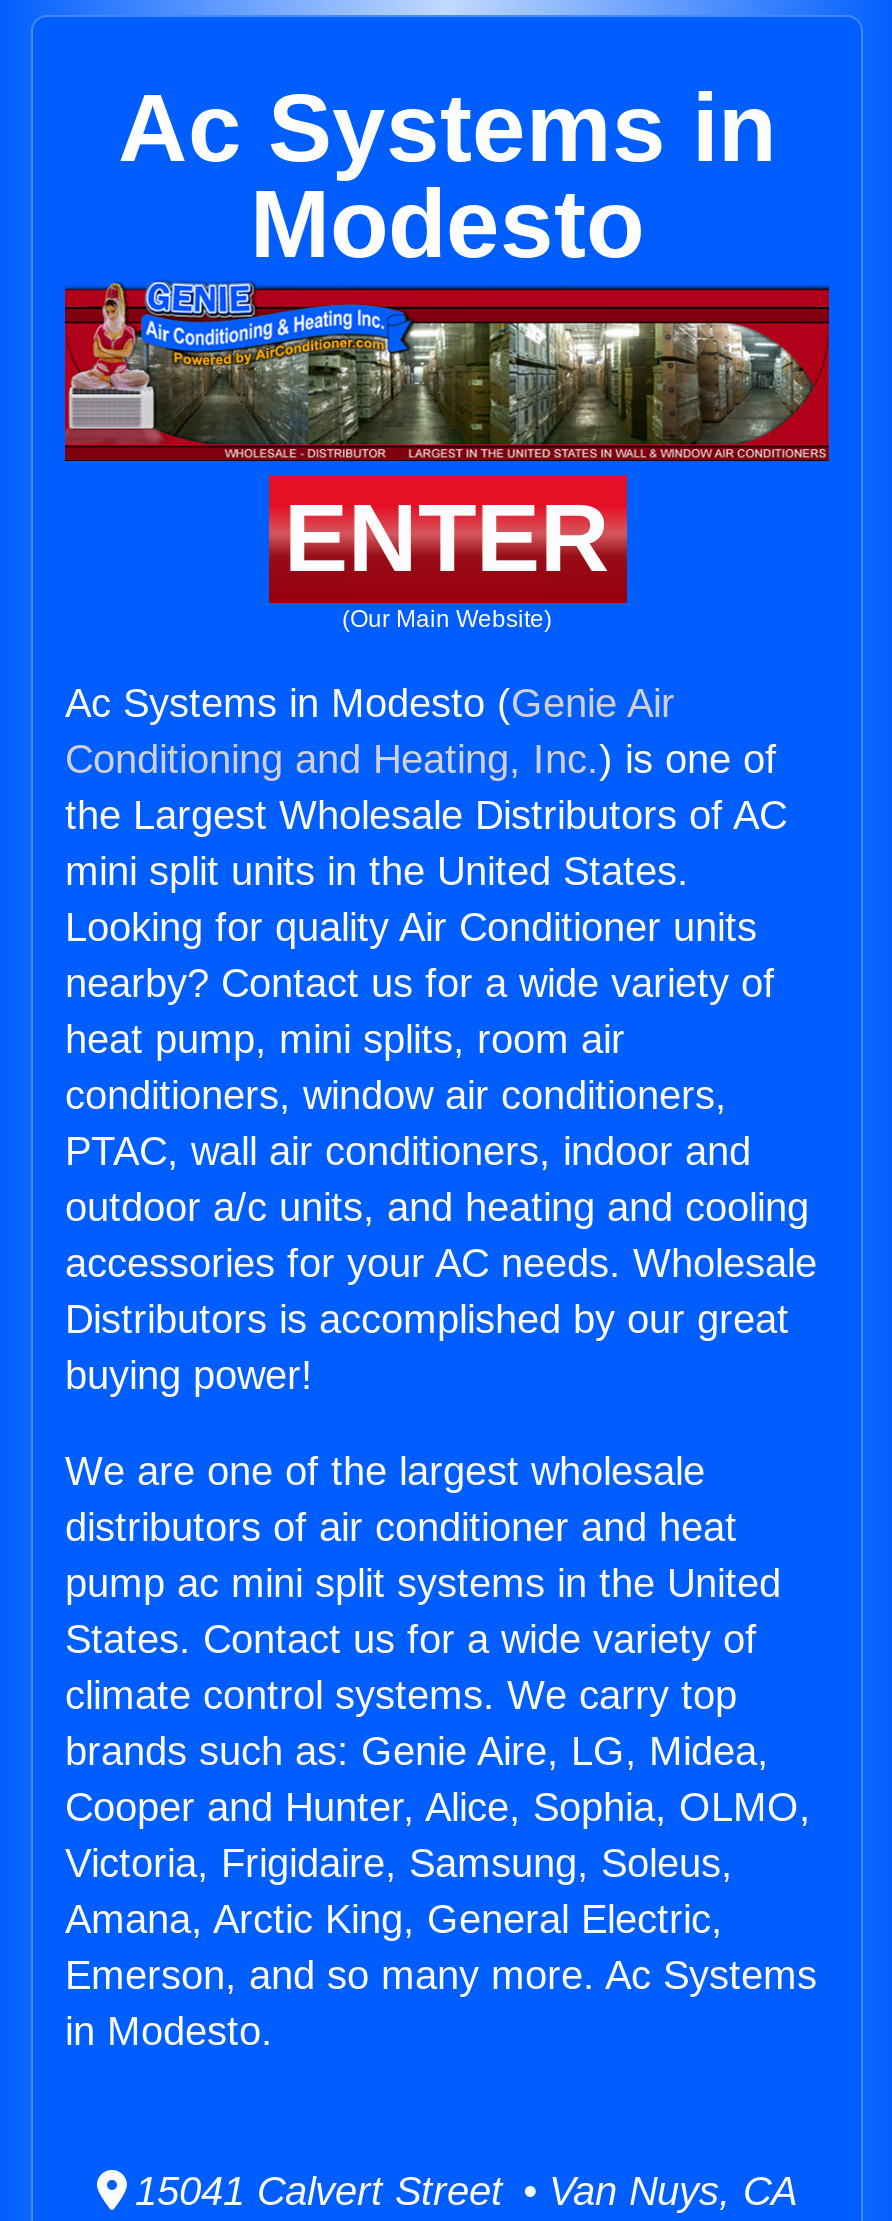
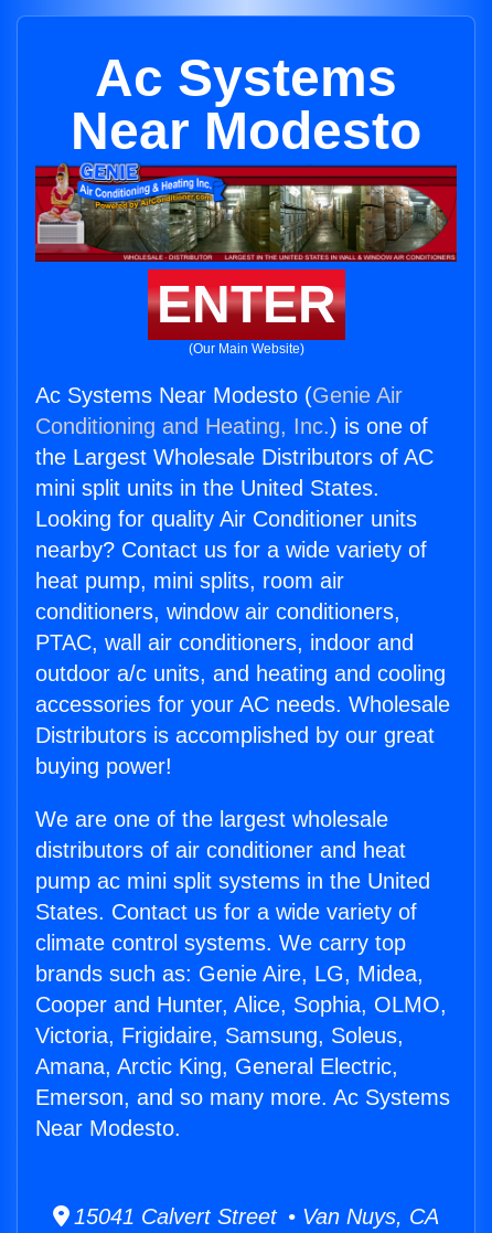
[118,75,776,277] Ac Systems in | Modesto -> [71,49,421,160] Ac Systems | Near Modesto
[65,681,675,725] Ac Systems in Modesto (Genie Air -> [35,383,403,407] Ac Systems Near Modesto (Genie Air
[65,2009,273,2053] in Modesto. -> [35,1116,181,1140] Near Modesto.

